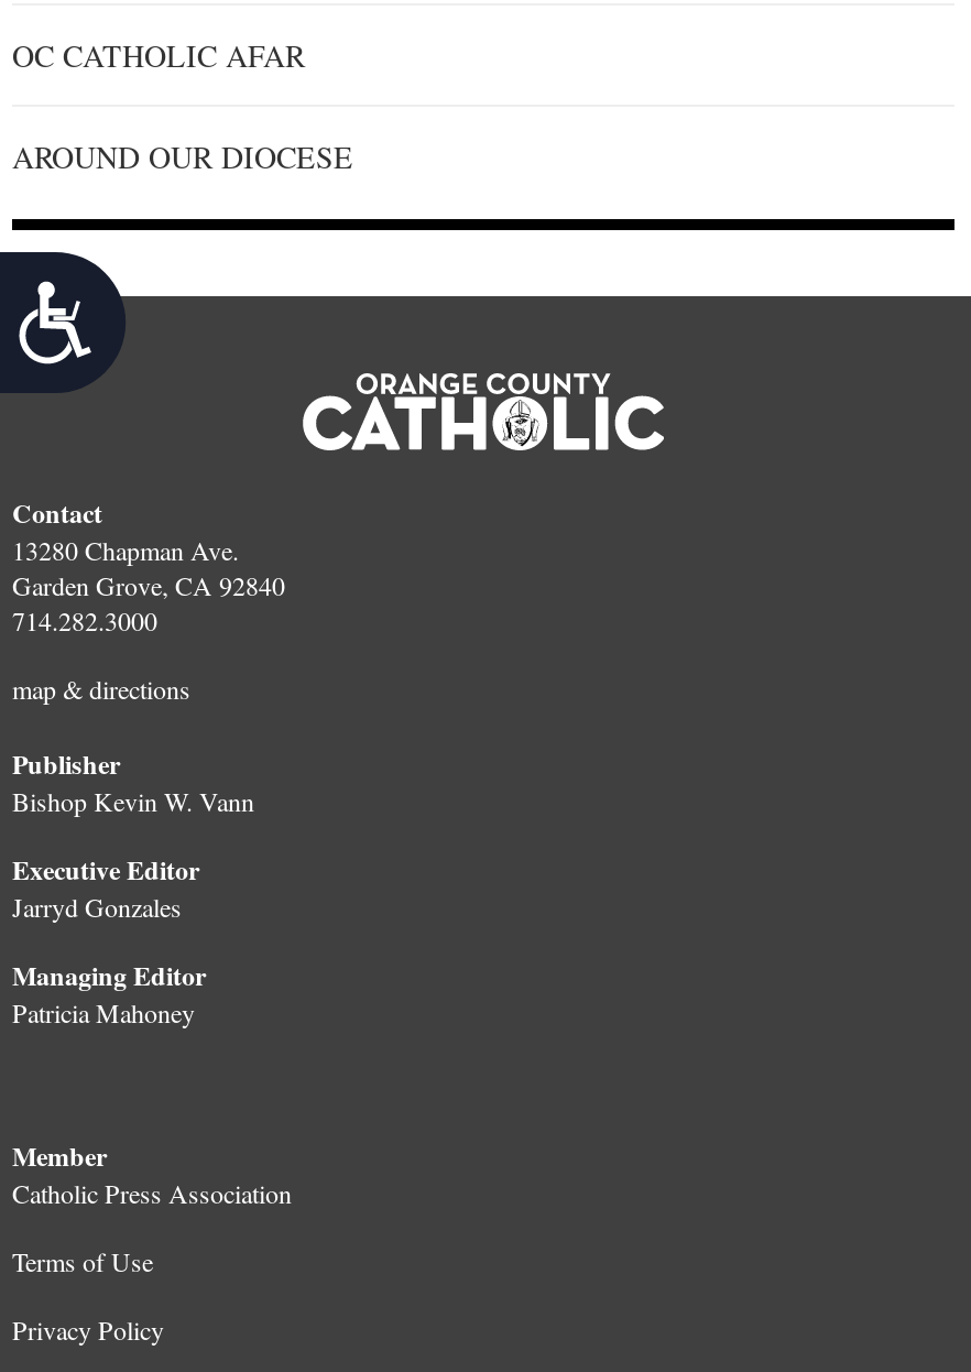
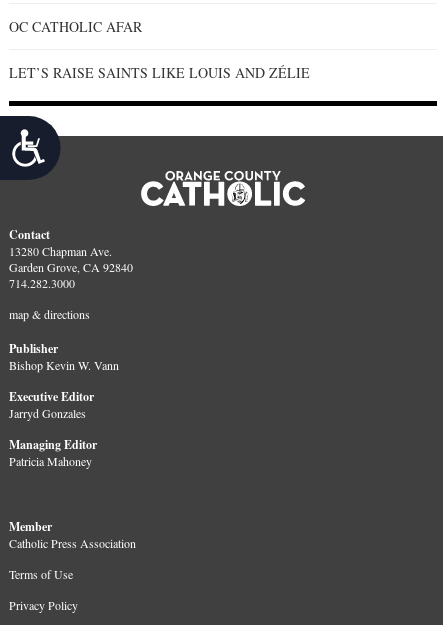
[12,135,353,177] AROUND OUR DIOCESE -> [9,63,310,82] LET’S RAISE SAINTS LIKE LOUIS AND ZÉLIE

